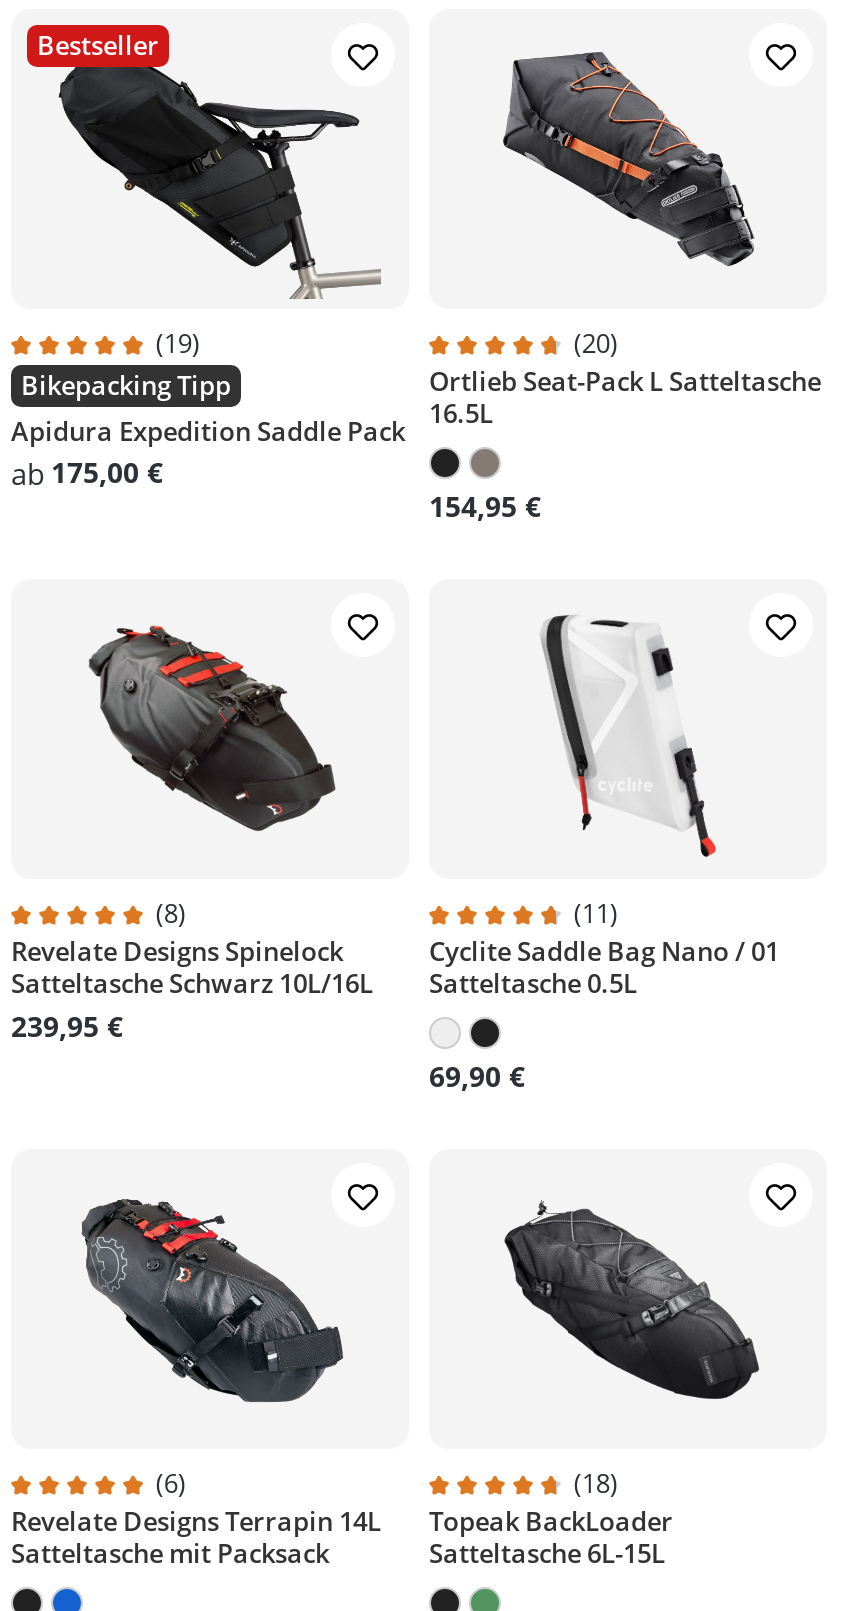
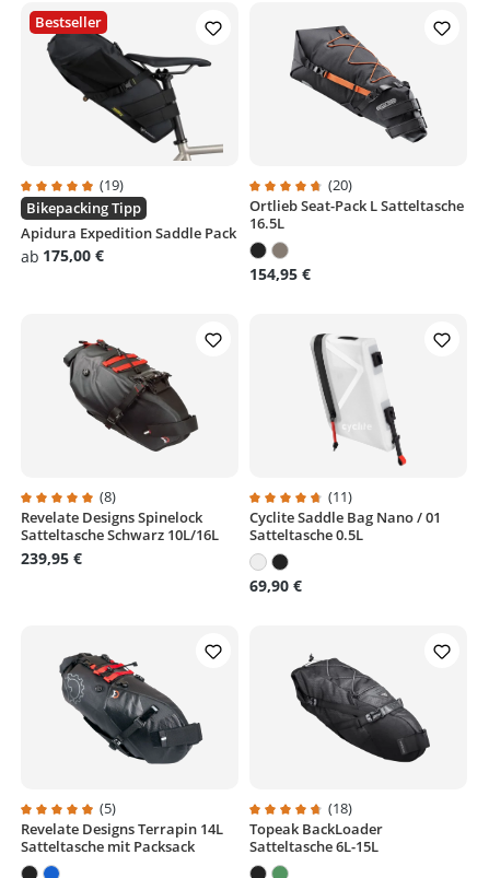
[156,1465,186,1501] (6) -> [100,798,116,818] (5)

